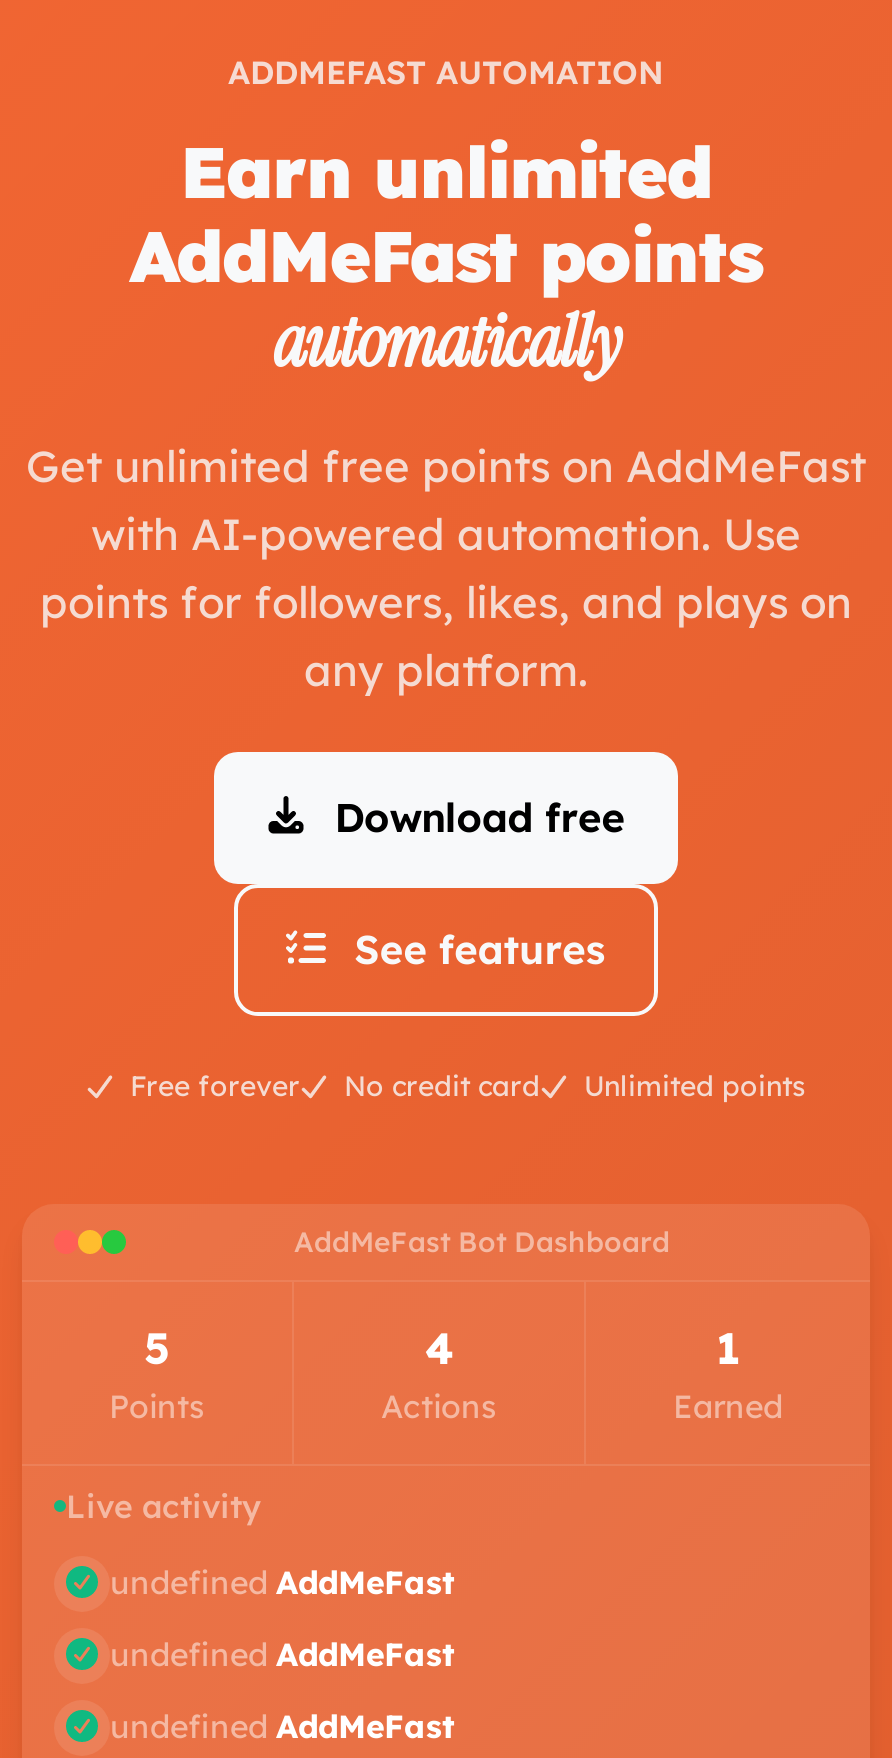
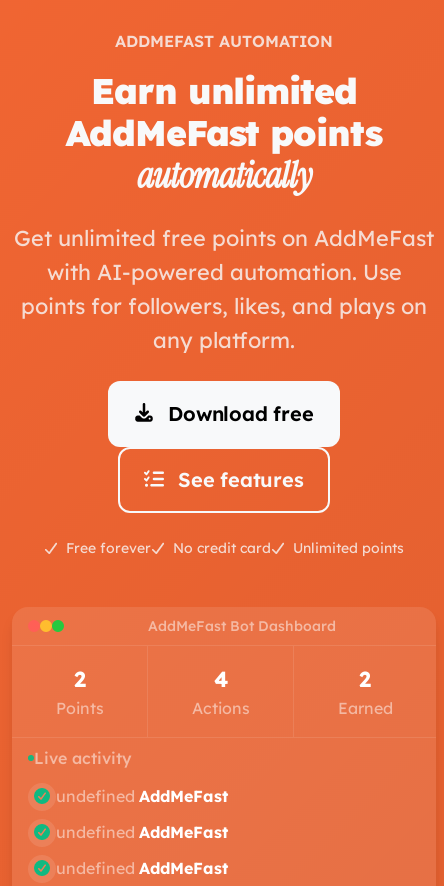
[144,1320,170,1374] 5 -> [73,665,85,692] 2

